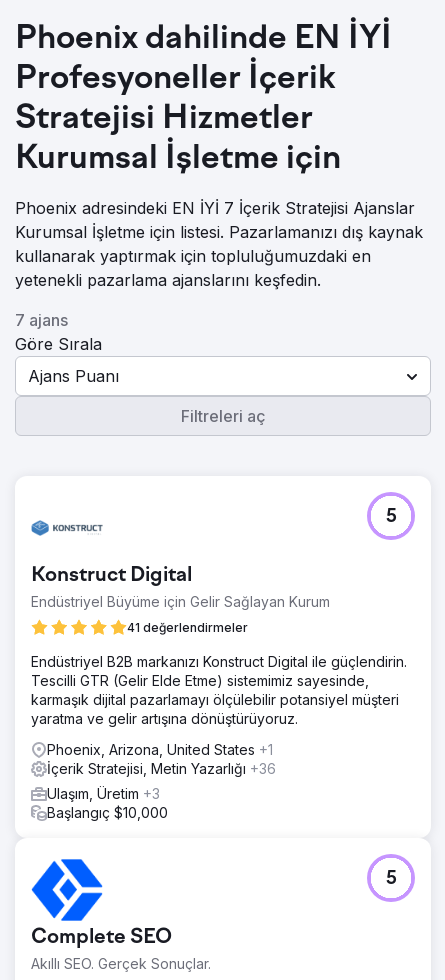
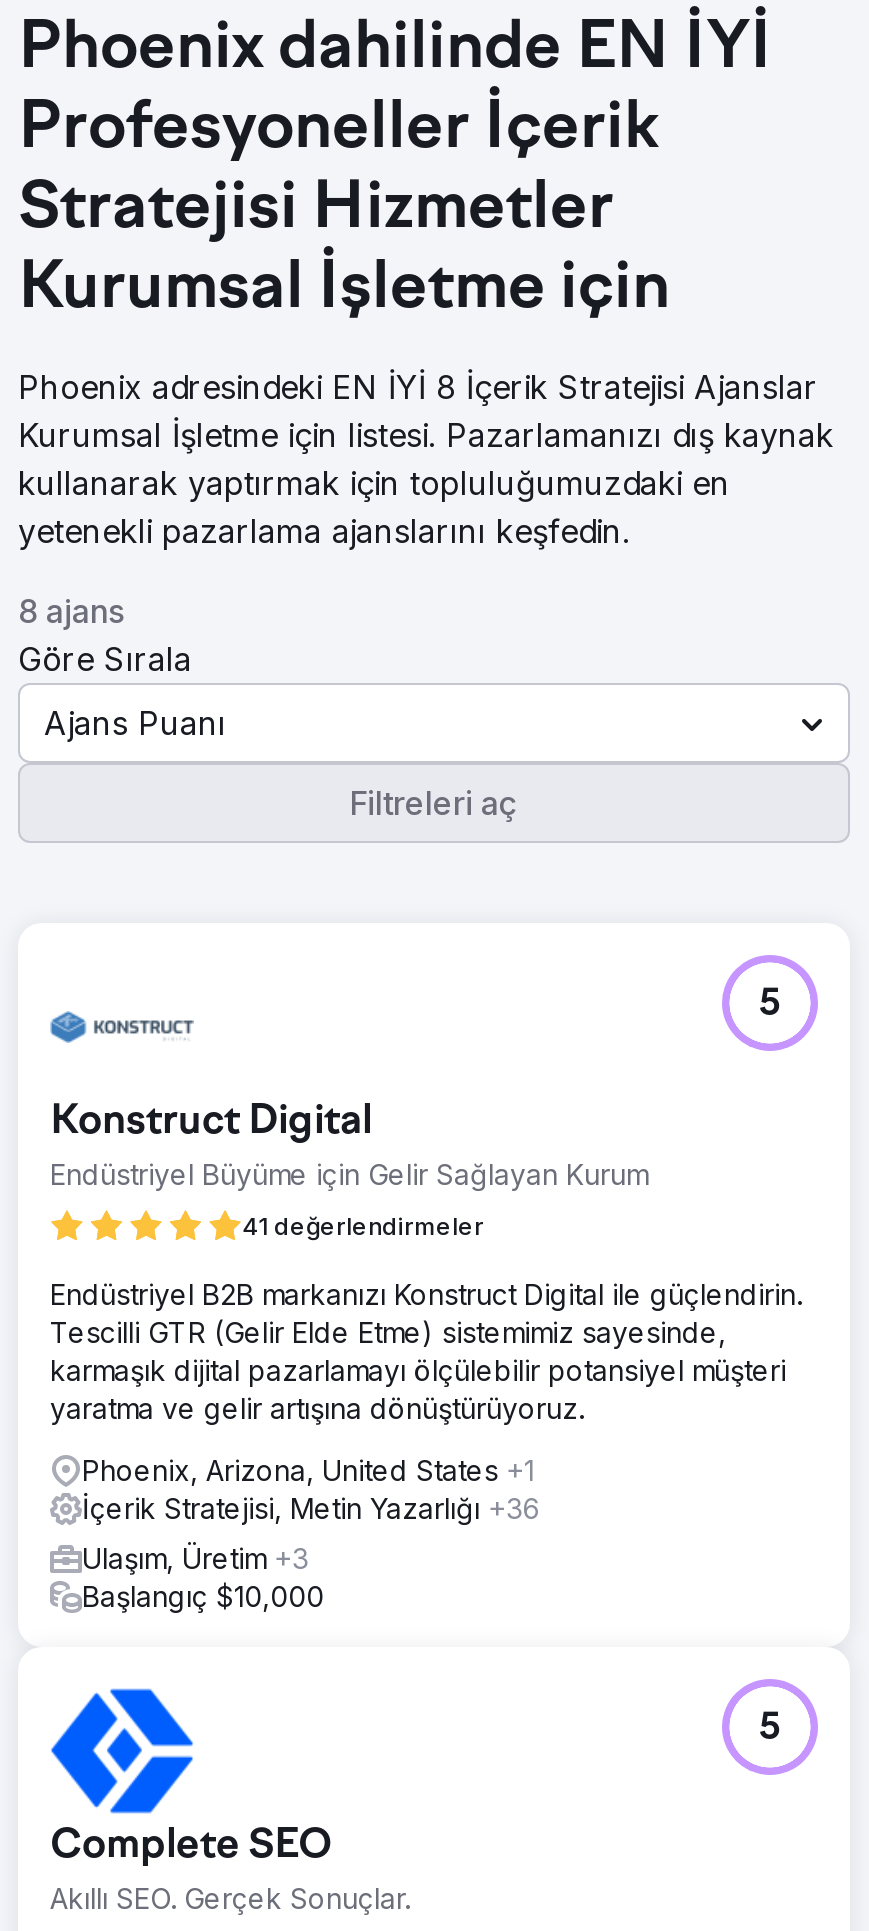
[15,198,415,218] Phoenix adresindeki EN İYİ 7 İçerik Stratejisi Ajanslar -> [18,367,818,407] Phoenix adresindeki EN İYİ 8 İçerik Stratejisi Ajanslar
[15,310,68,330] 7 ajans -> [18,591,124,631] 8 ajans

